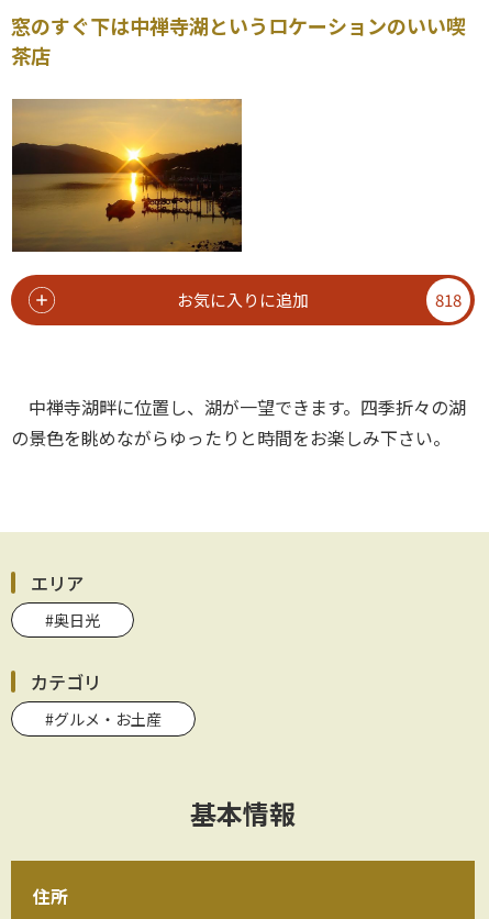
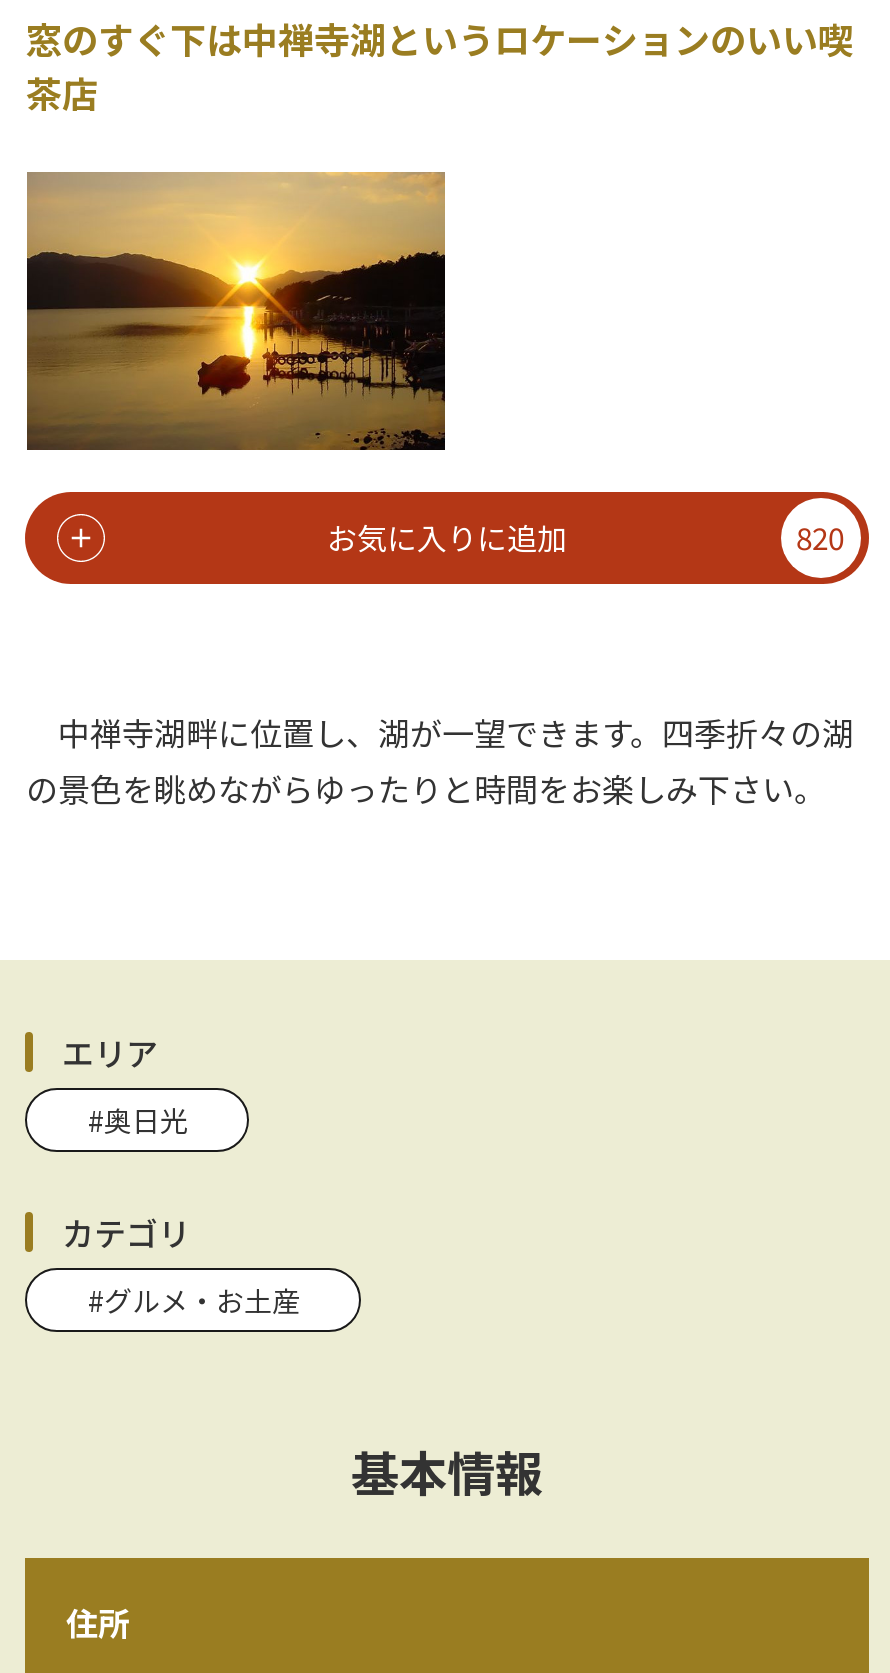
[435,288,461,311] 818 -> [796,515,844,557] 820

